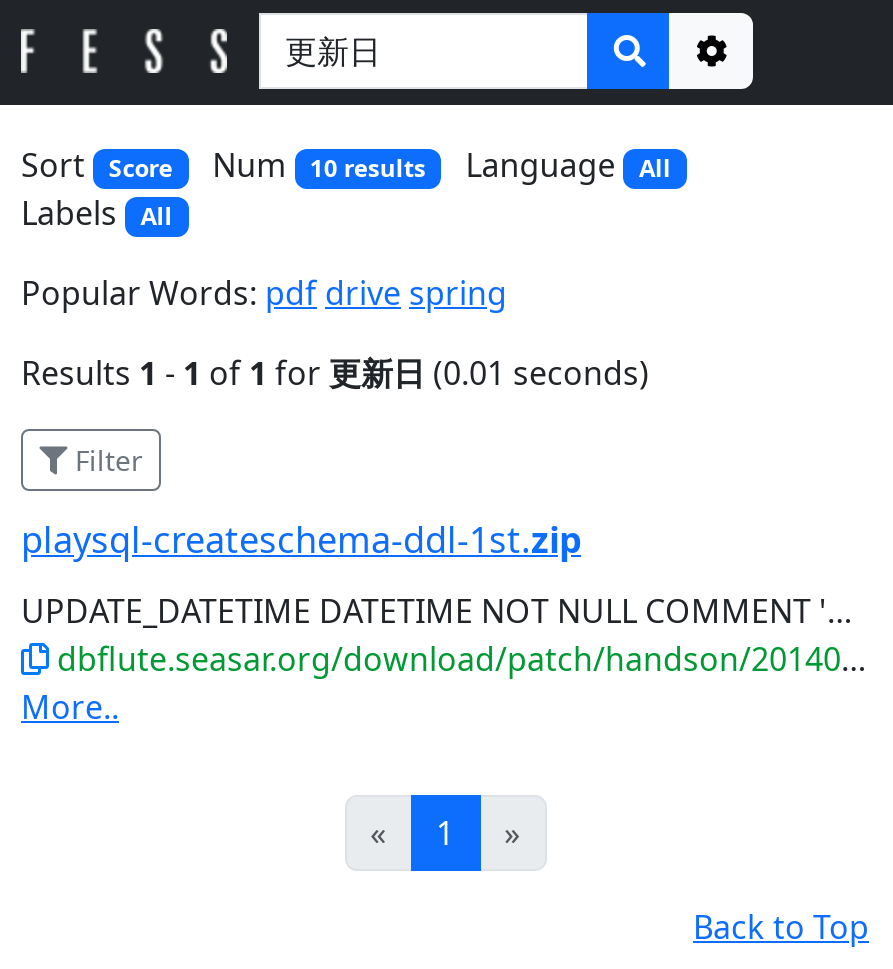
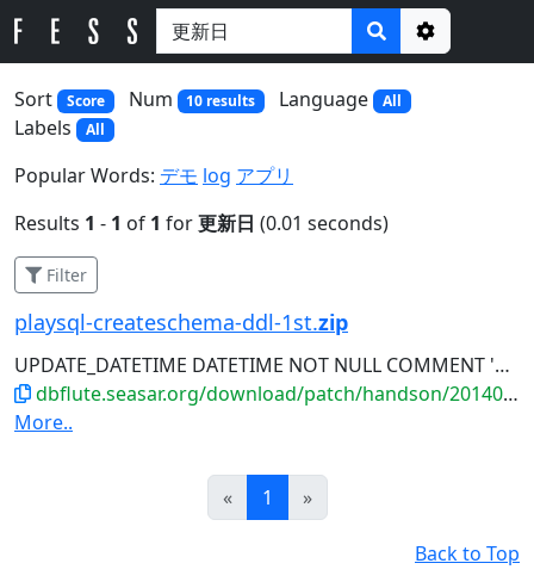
[21,272,507,316] Popular Words: pdf drive spring -> [14,163,293,189] Popular Words:デモ log アプリ

